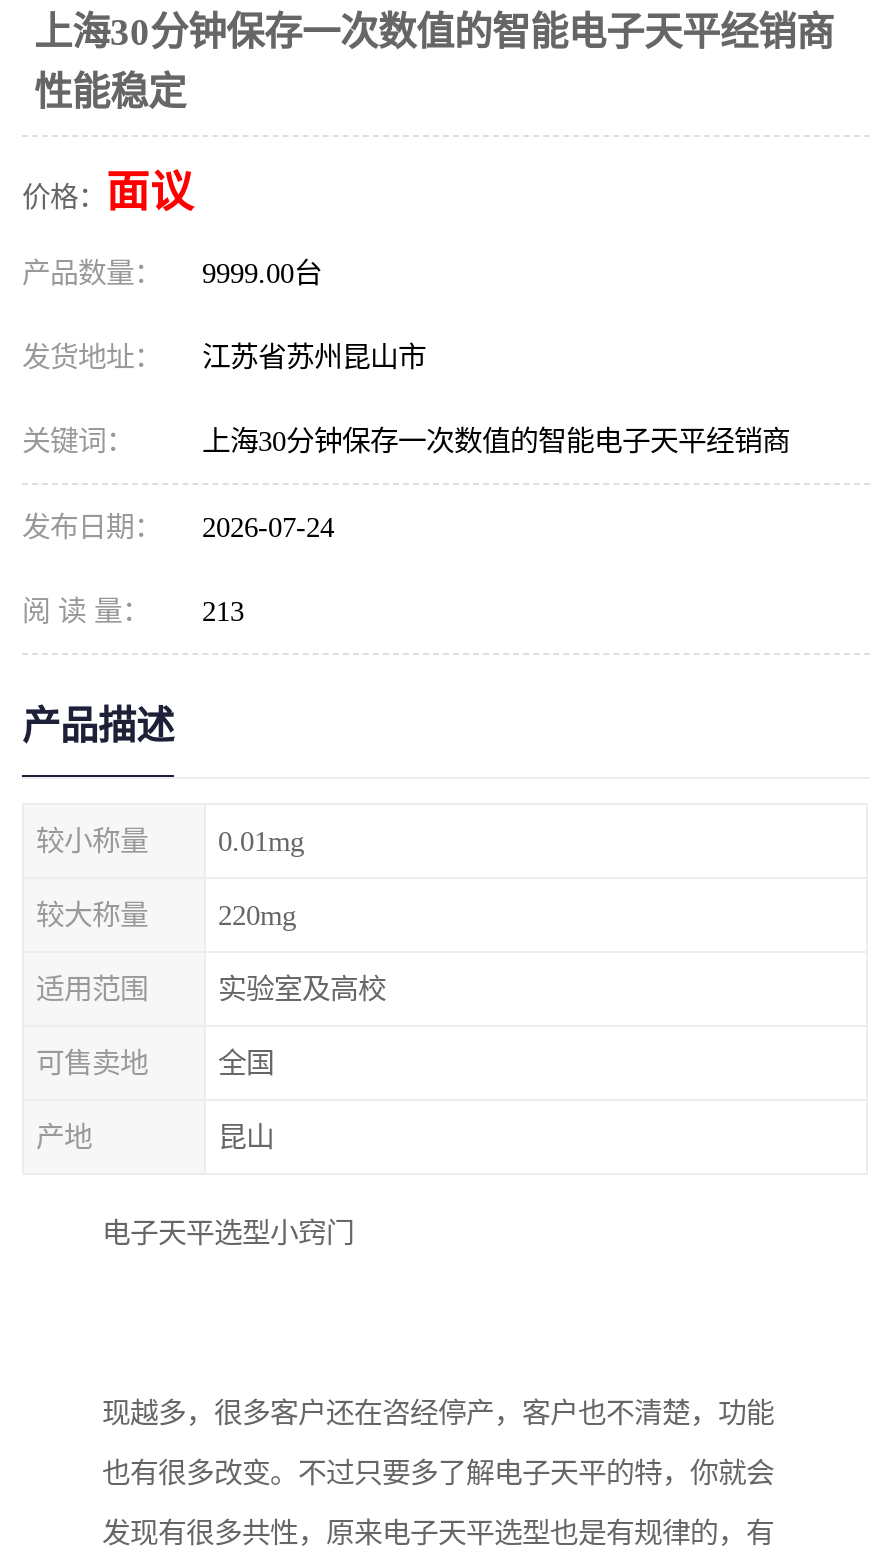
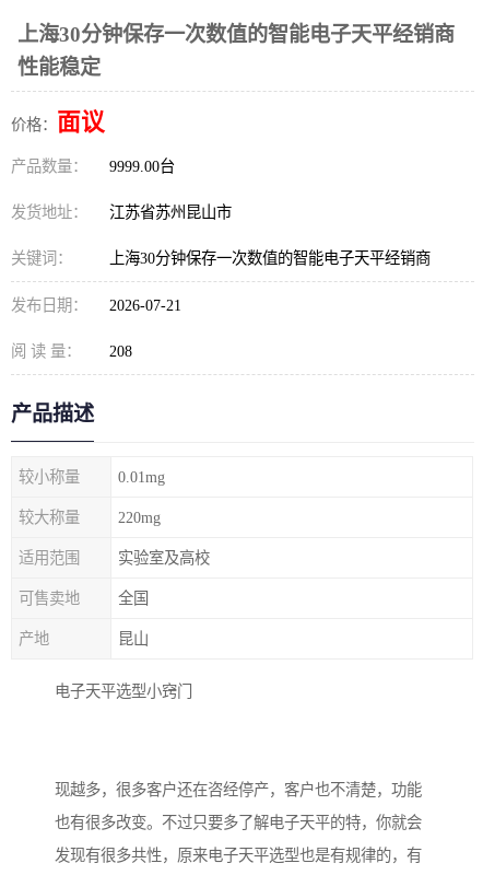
[22,511,334,543] 发布日期： 2026-07-24 -> [11,296,181,314] 发布日期： 2026-07-21
[22,595,244,627] 阅 读 量： 213 -> [11,342,132,360] 阅 读 量： 208

